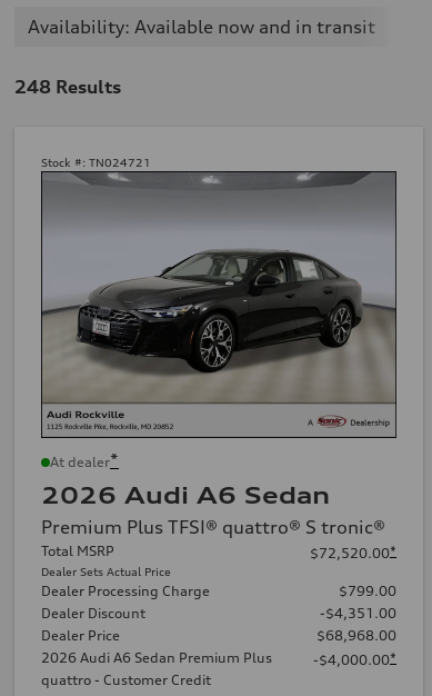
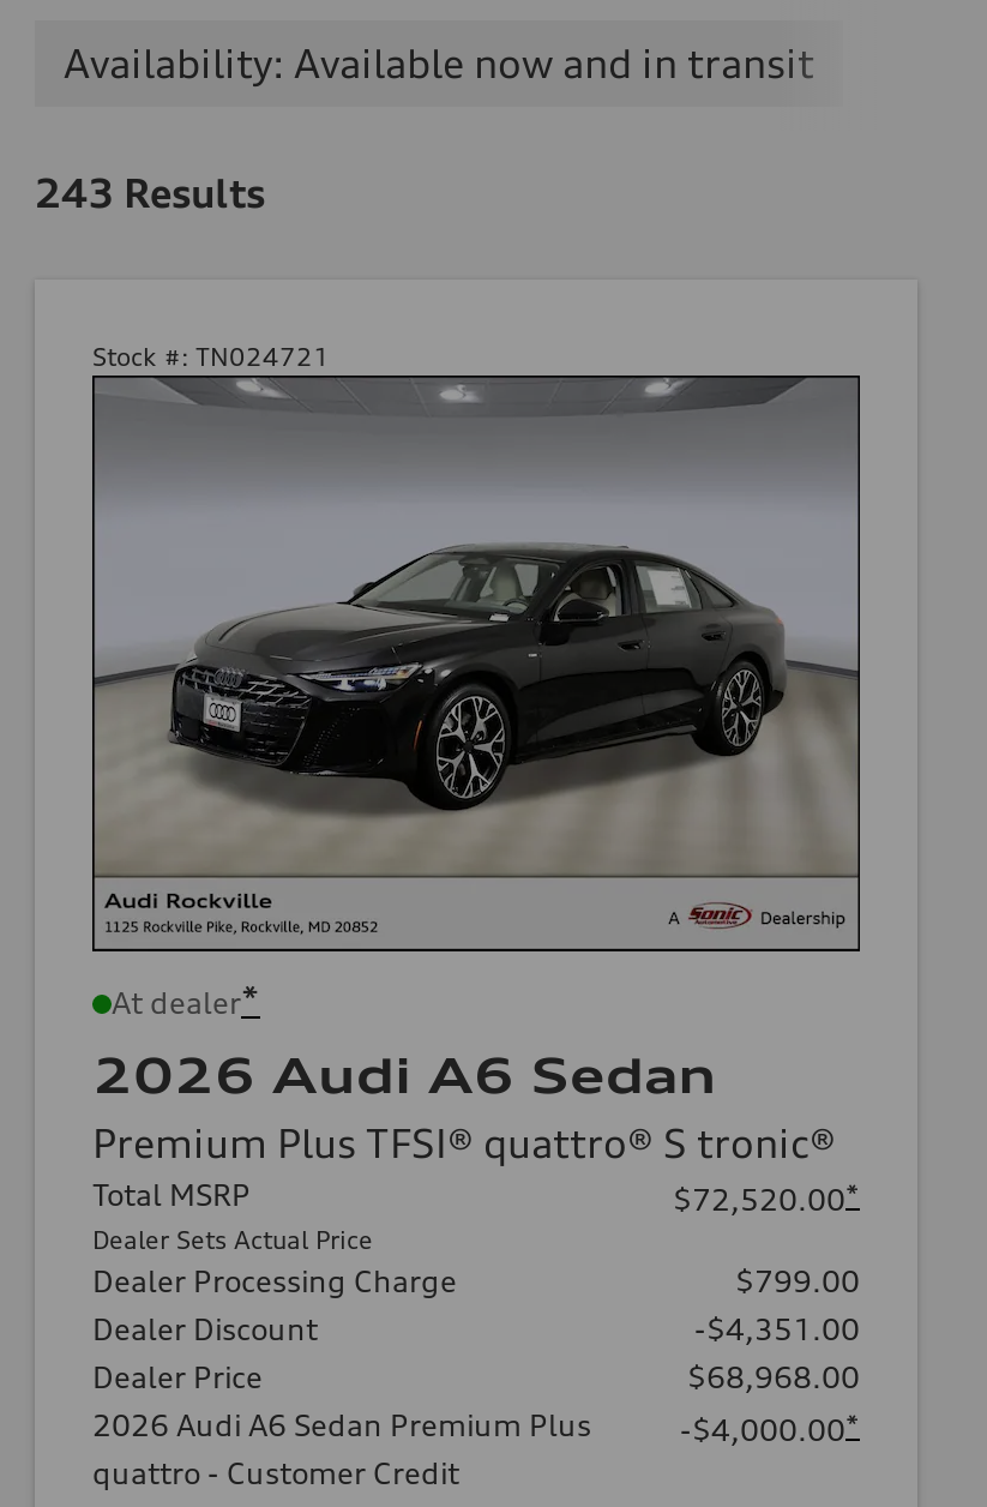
[14,76,121,98] 248 Results -> [35,169,265,217] 243 Results

